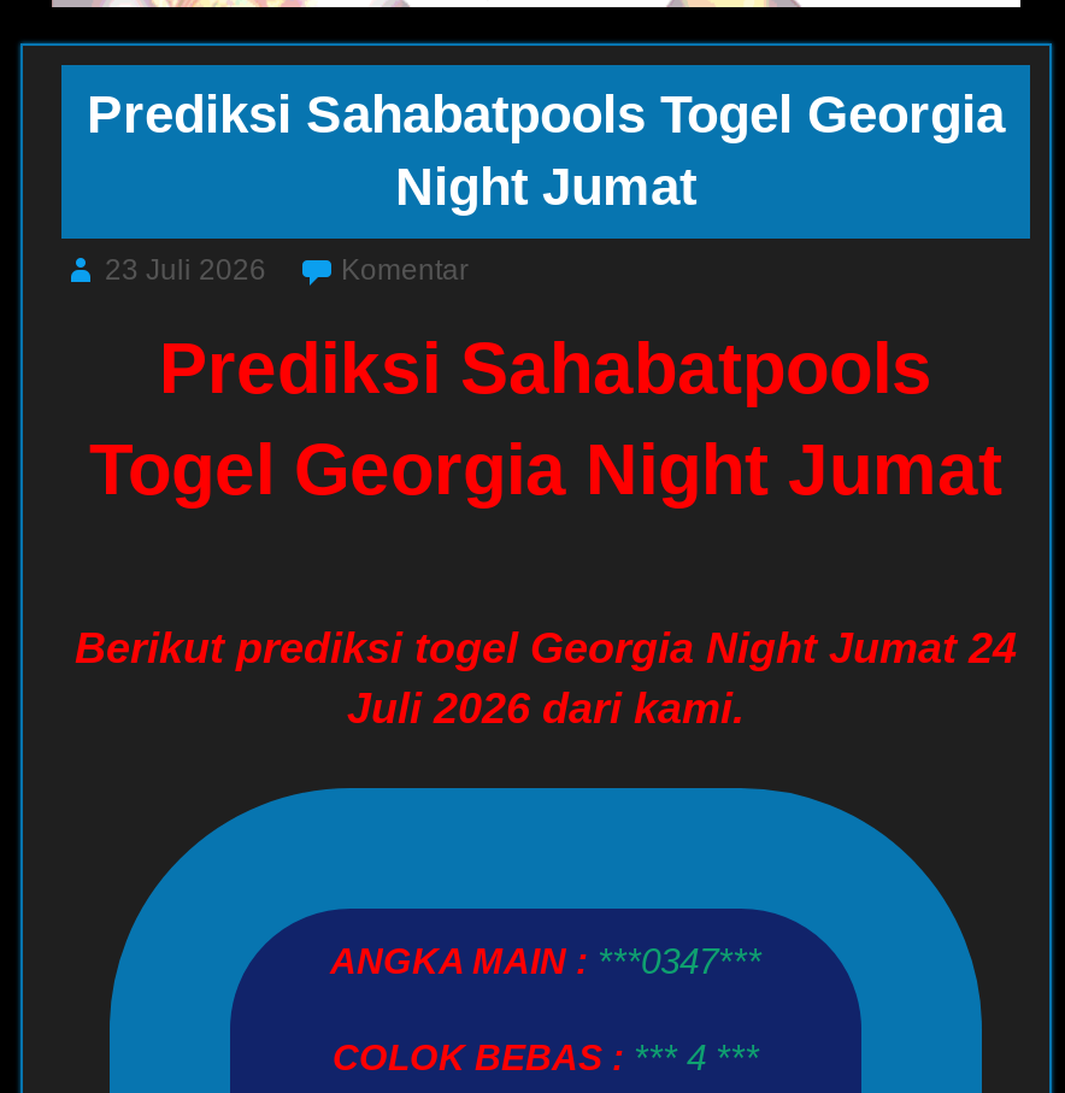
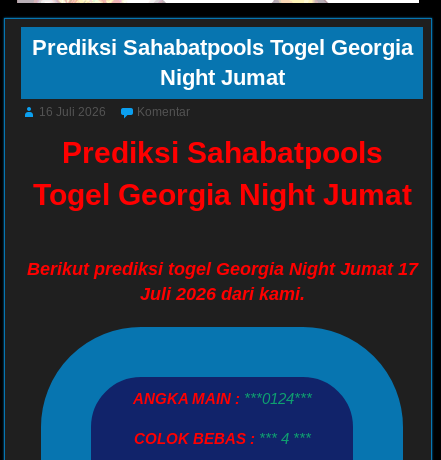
[105,252,266,286] 23 Juli 2026 -> [39,105,106,119] 16 Juli 2026
[75,624,1017,672] Berikut prediksi togel Georgia Night Jumat 24 -> [26,259,417,279] Berikut prediksi togel Georgia Night Jumat 17
[330,939,761,980] ANGKA MAIN : ***0347*** -> [132,390,311,407] ANGKA MAIN : ***0124***

